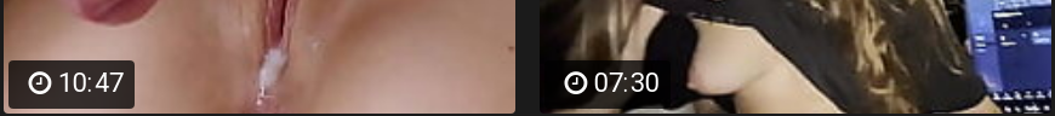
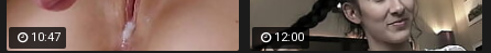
[594,66,659,98] 07:30 -> [275,30,304,44] 12:00

